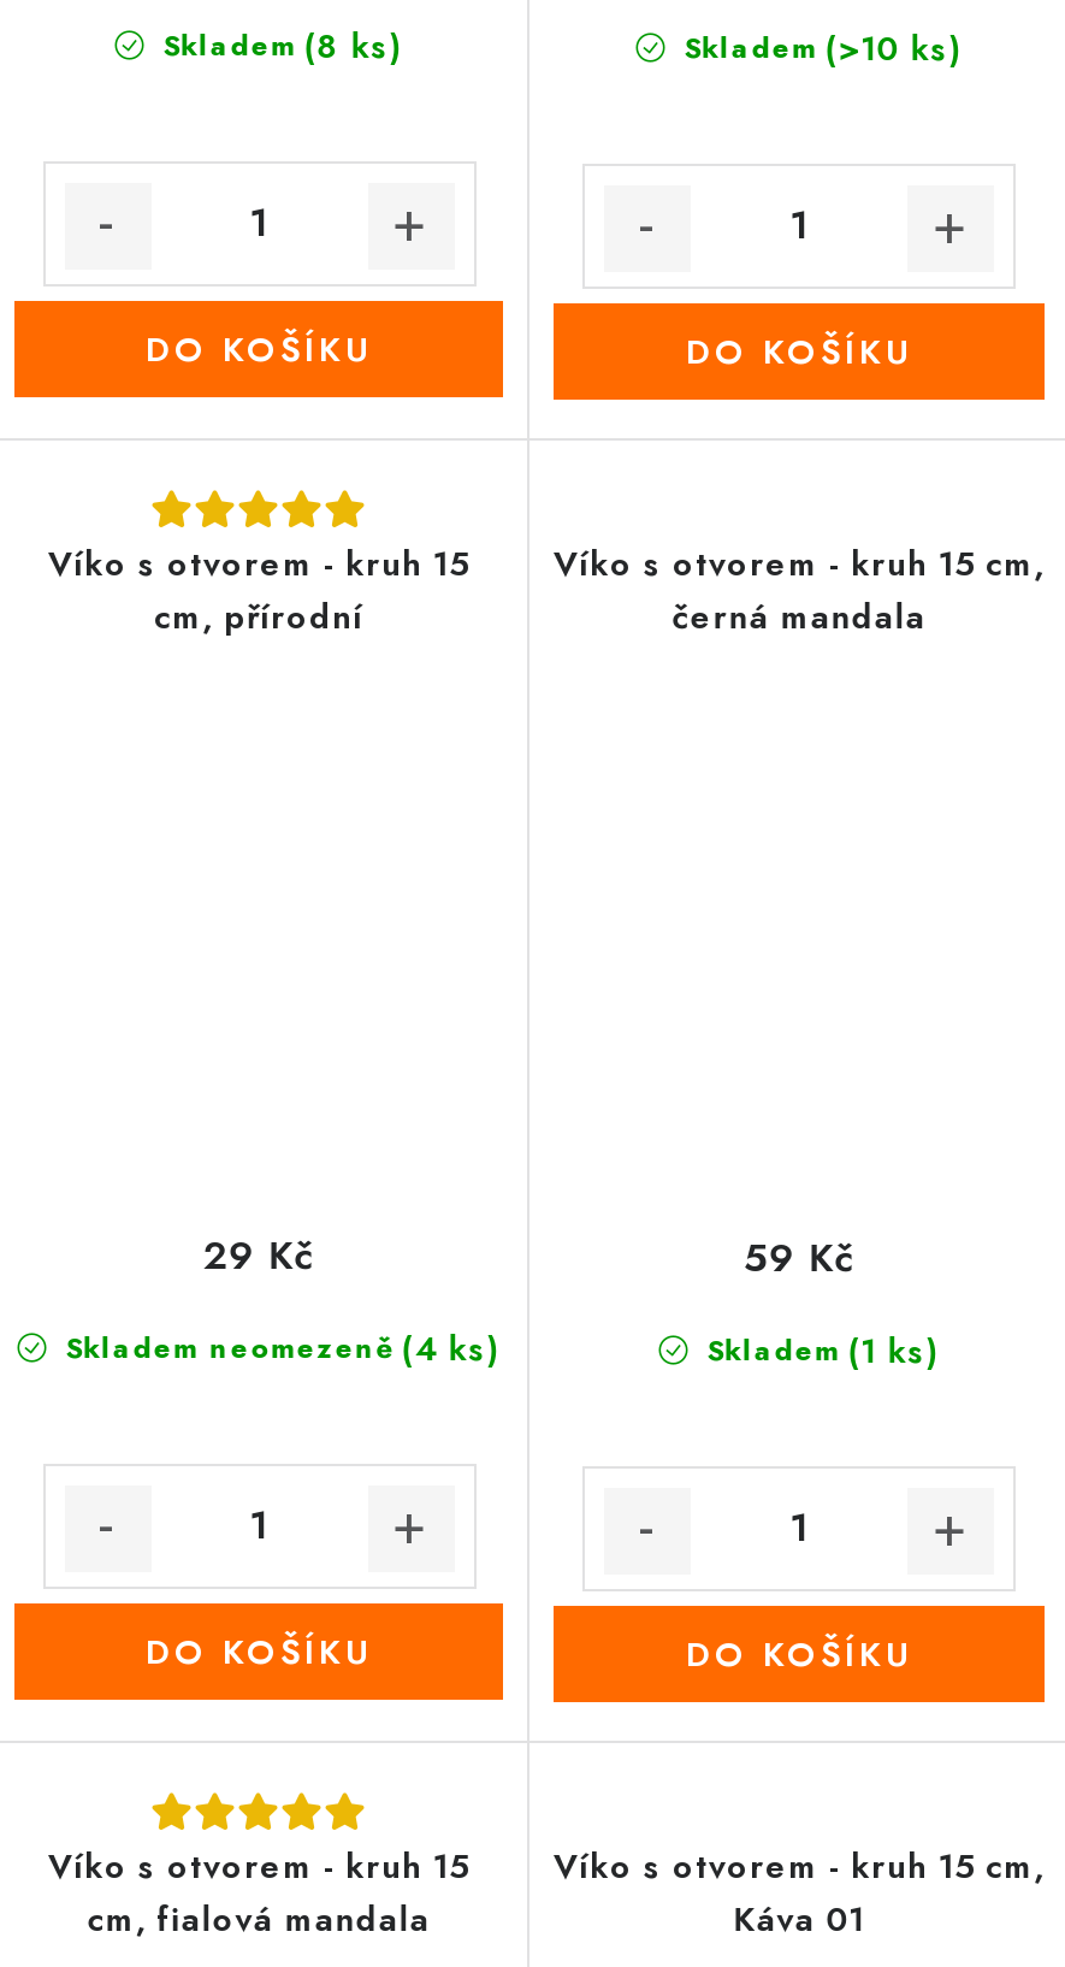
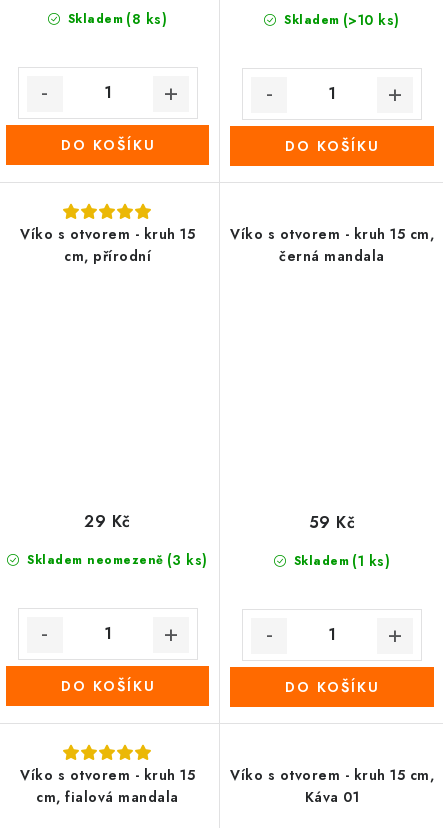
[55,1324,500,1372] Skladem neomezeně (4 ks) -> [23,550,208,570] Skladem neomezeně (3 ks)

